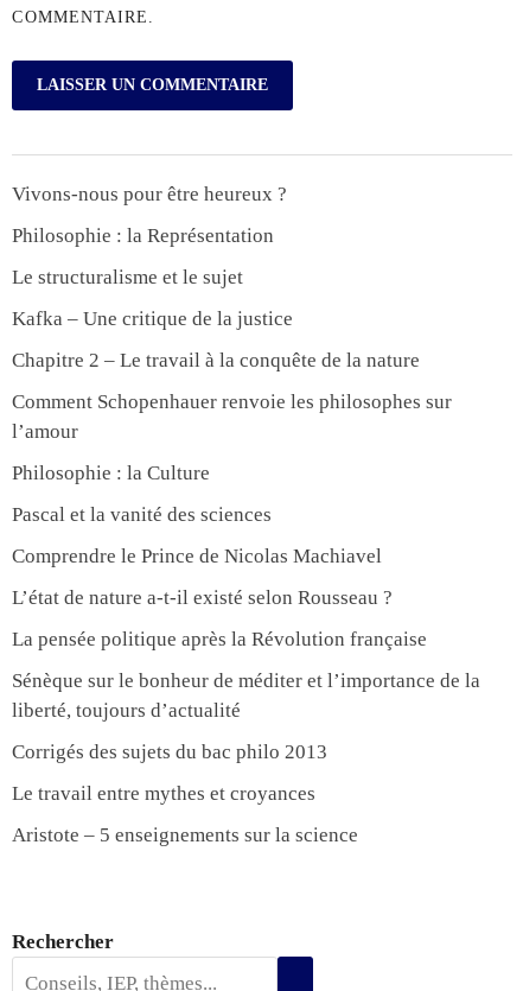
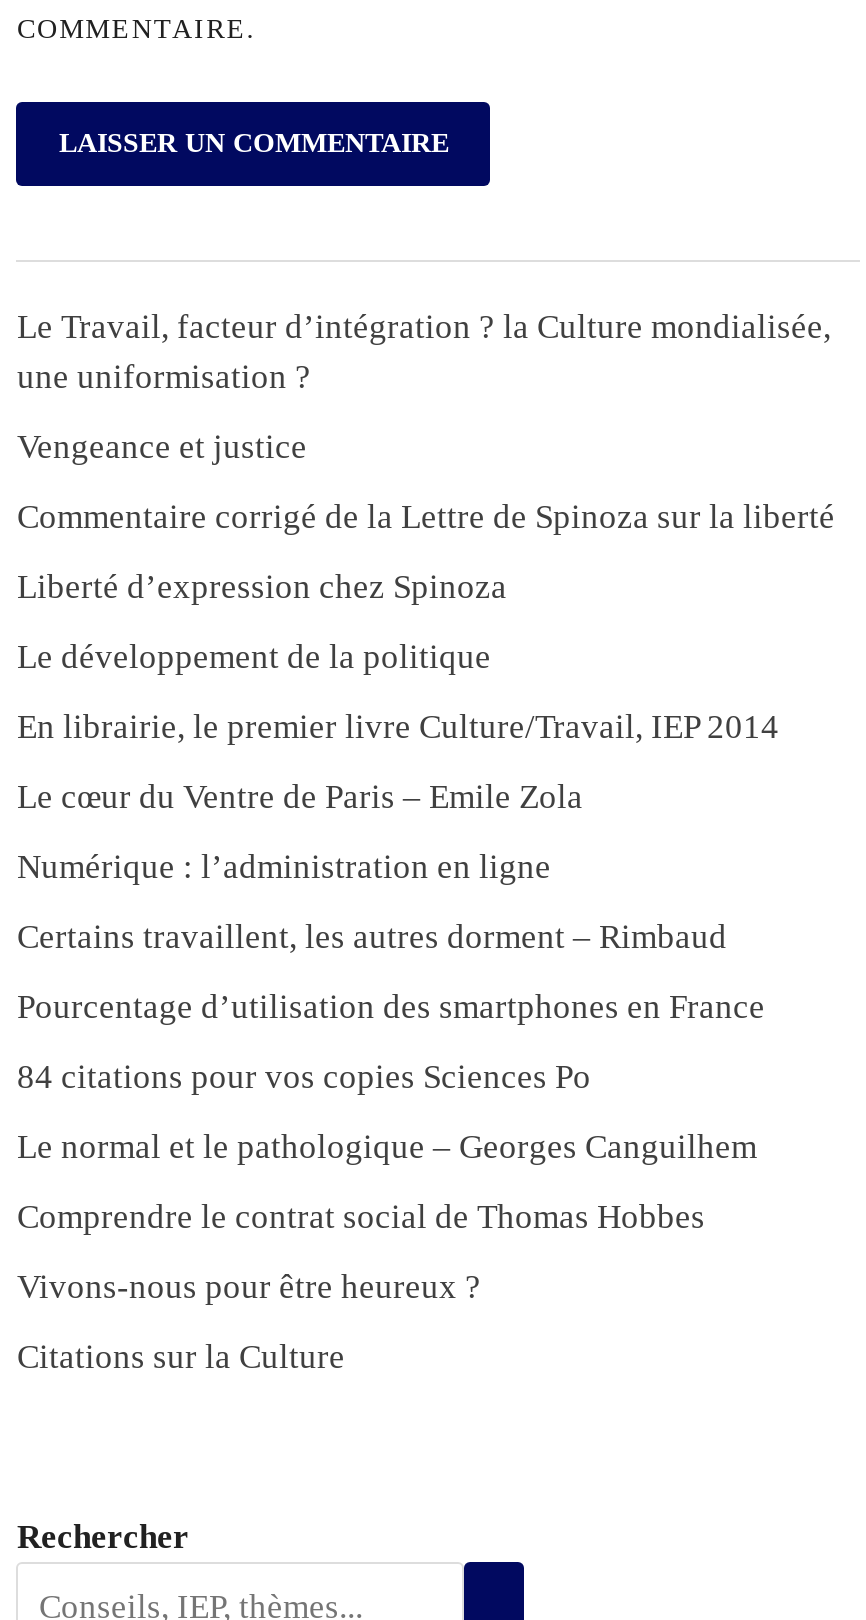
none -> [17,308,835,1236] Le Travail, facteur d’intégration ? la Culture mondialisée, | une uniformisation ? | Vengeance et justice | Commentaire corrigé de la Lettre de Spinoza sur la liberté | Liberté d’expression chez Spinoza | Le développement de la politique | En librairie, le premier livre Culture/Travail, IEP 2014 | Le cœur du Ventre de Paris – Emile Zola | Numérique : l’administration en ligne | Certains travaillent, les autres dorment – Rimbaud | Pourcentage d’utilisation des smartphones en France | 84 citations pour vos copies Sciences Po | Le normal et le pathologique – Georges Canguilhem | Comprendre le contrat social de Thomas Hobbes
moved [12,183,287,206] -> [17,1268,481,1306]: Vivons-nous pour être heureux ?
[12,225,481,846] Philosophie : la Représentation | Le structuralisme et le sujet | Kafka – Une critique de la justice | Chapitre 2 – Le travail à la conquête de la nature | Comment Schopenhauer renvoie les philosophes sur | l’amour | Philosophie : la Culture | Pascal et la vanité des sciences | Comprendre le Prince de Nicolas Machiavel | L’état de nature a-t-il existé selon Rousseau ? | La pensée politique après la Révolution française | Sénèque sur le bonheur de méditer et l’importance de la | liberté, toujours d’actualité | Corrigés des sujets du bac philo 2013 | Le travail entre mythes et croyances | Aristote – 5 enseignements sur la science -> [17,1338,345,1376] Citations sur la Culture

